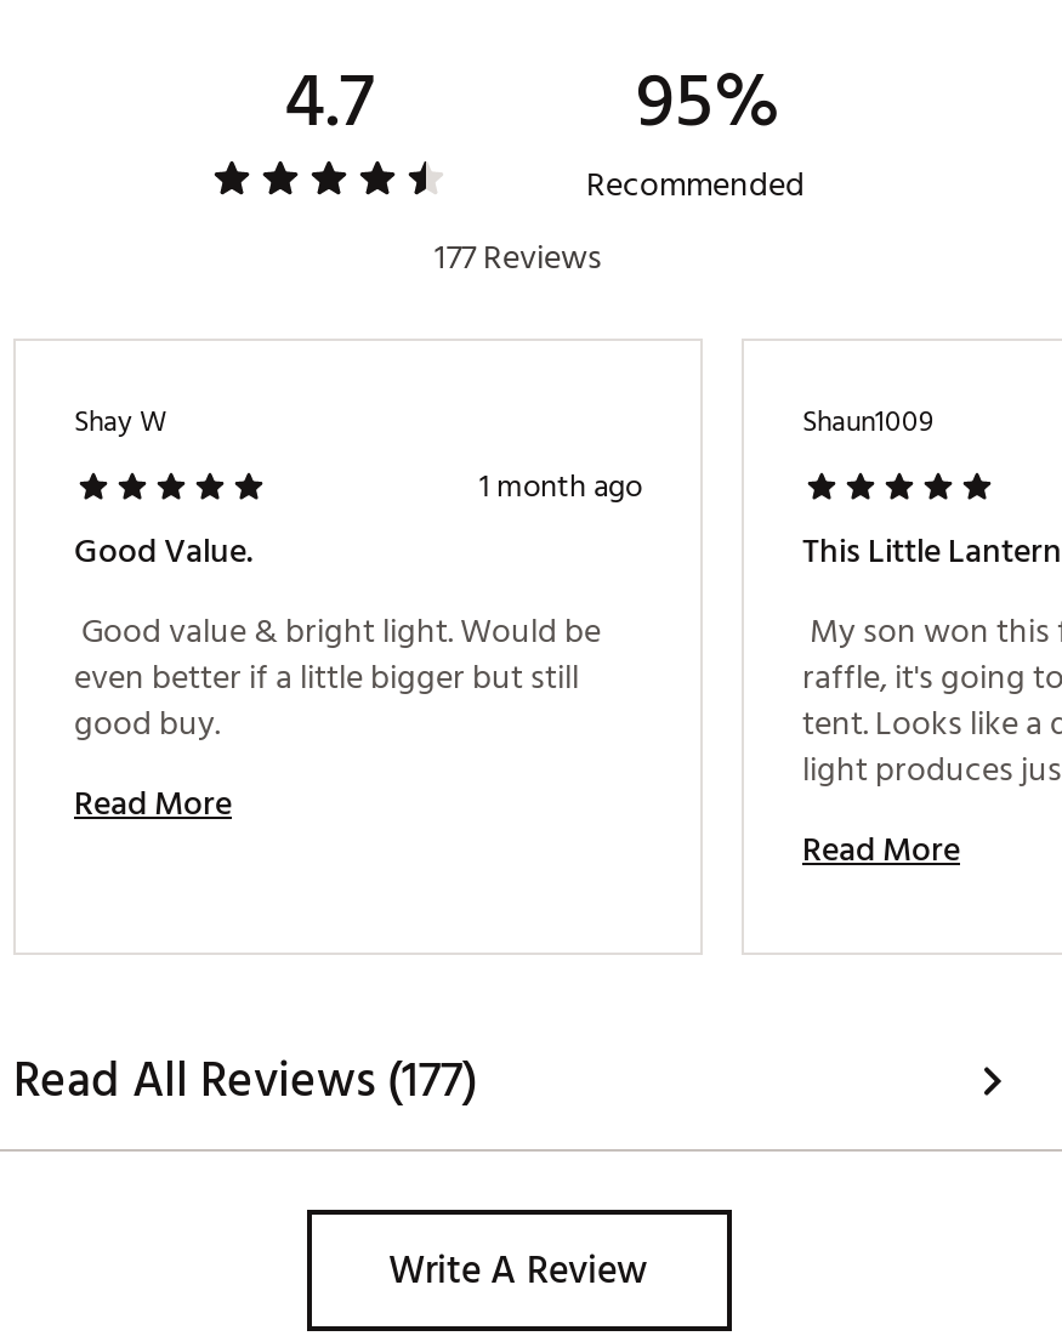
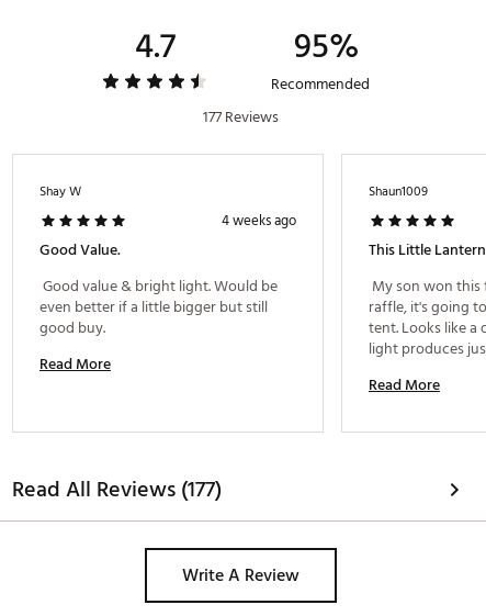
[479,460,642,514] 1 month ago -> [222,209,296,233] 4 weeks ago

